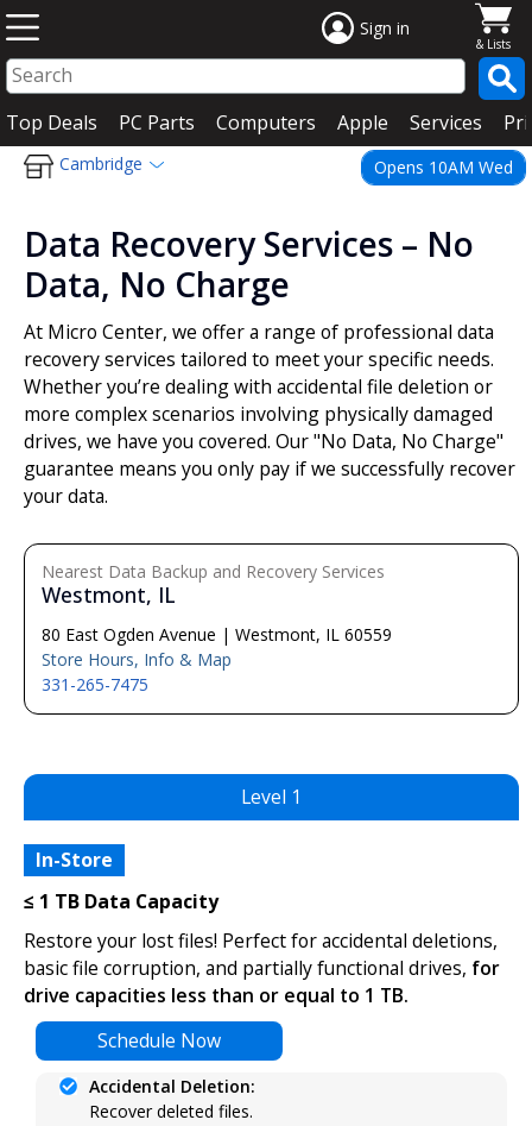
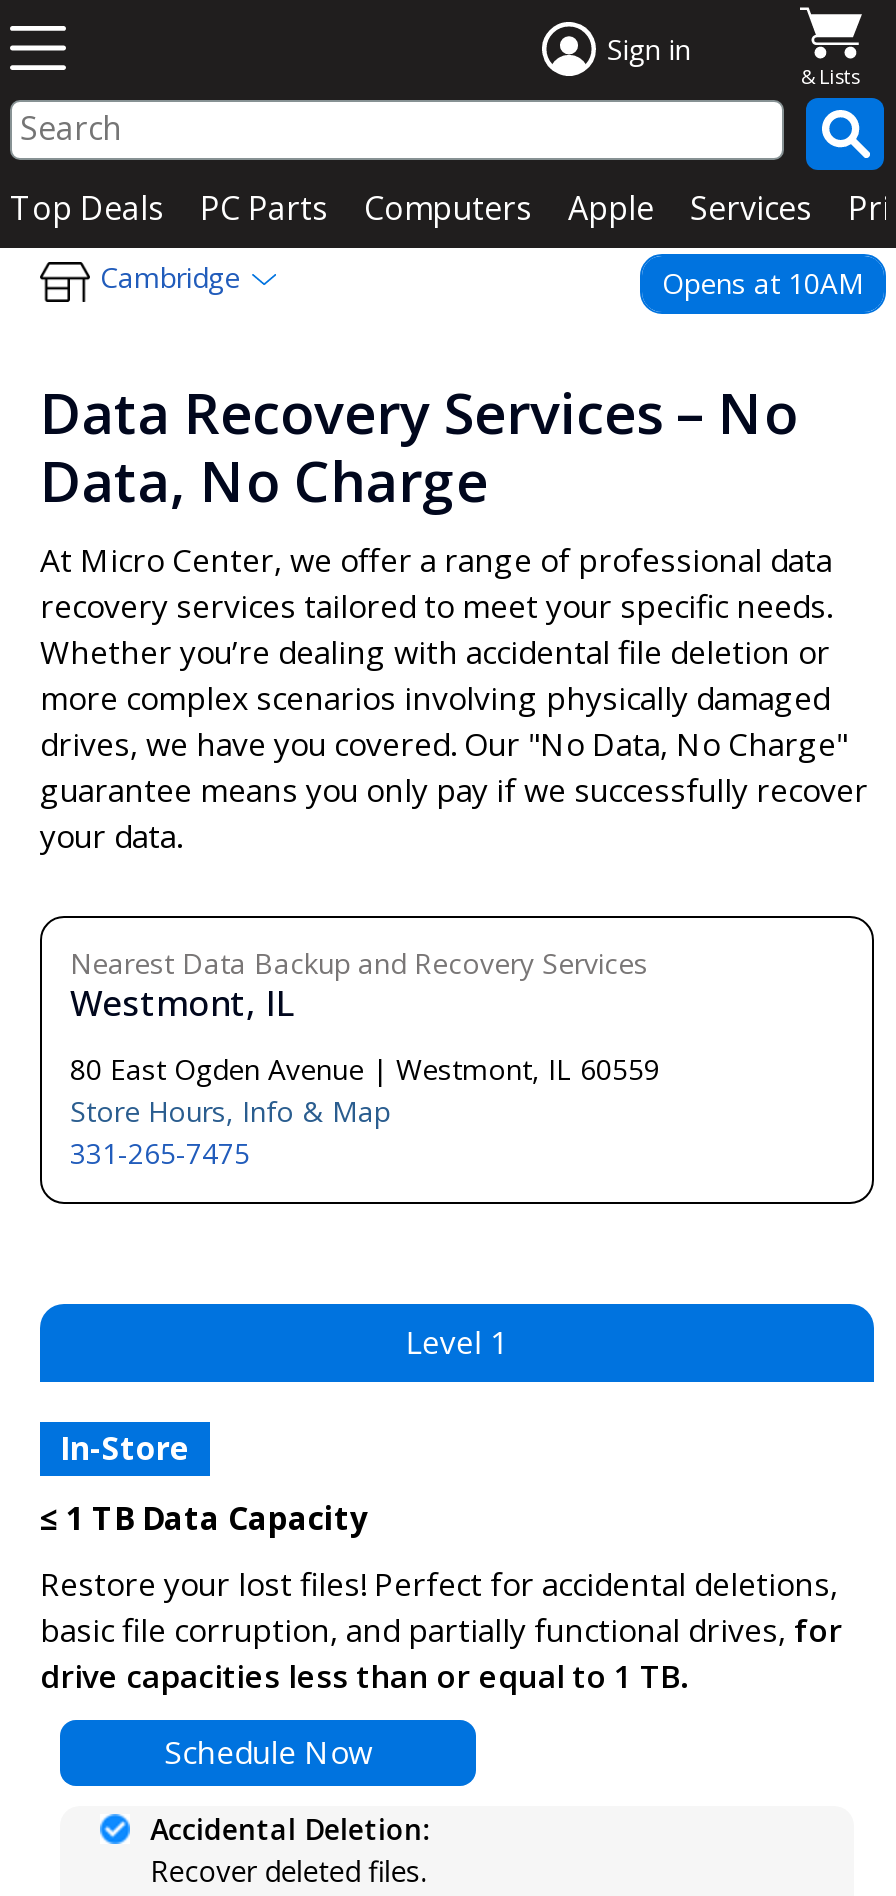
[374,155,513,178] Opens 10AM Wed -> [662,263,864,301] Opens at 10AM

